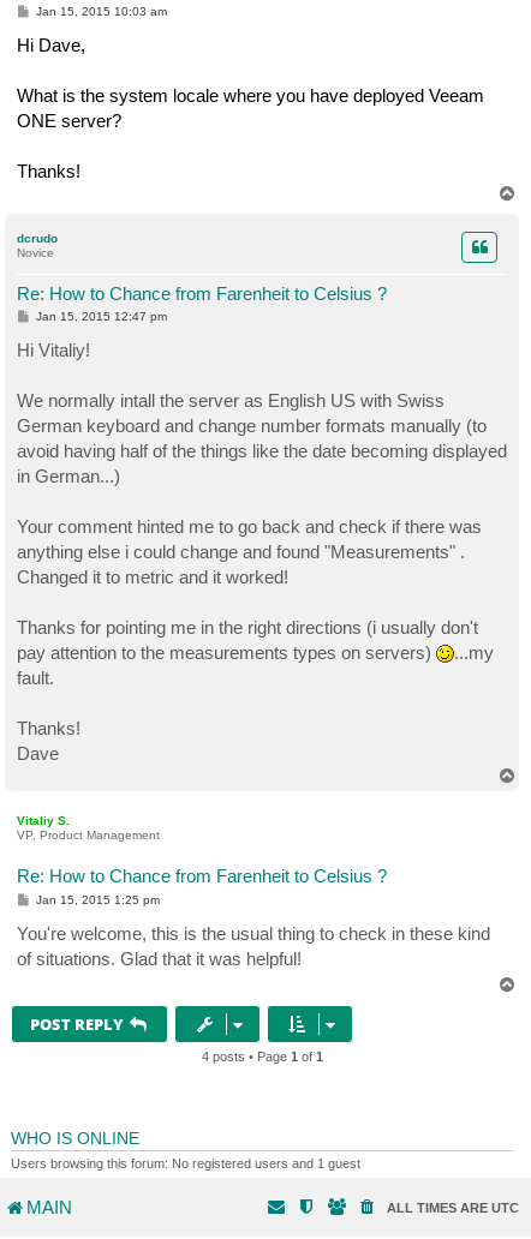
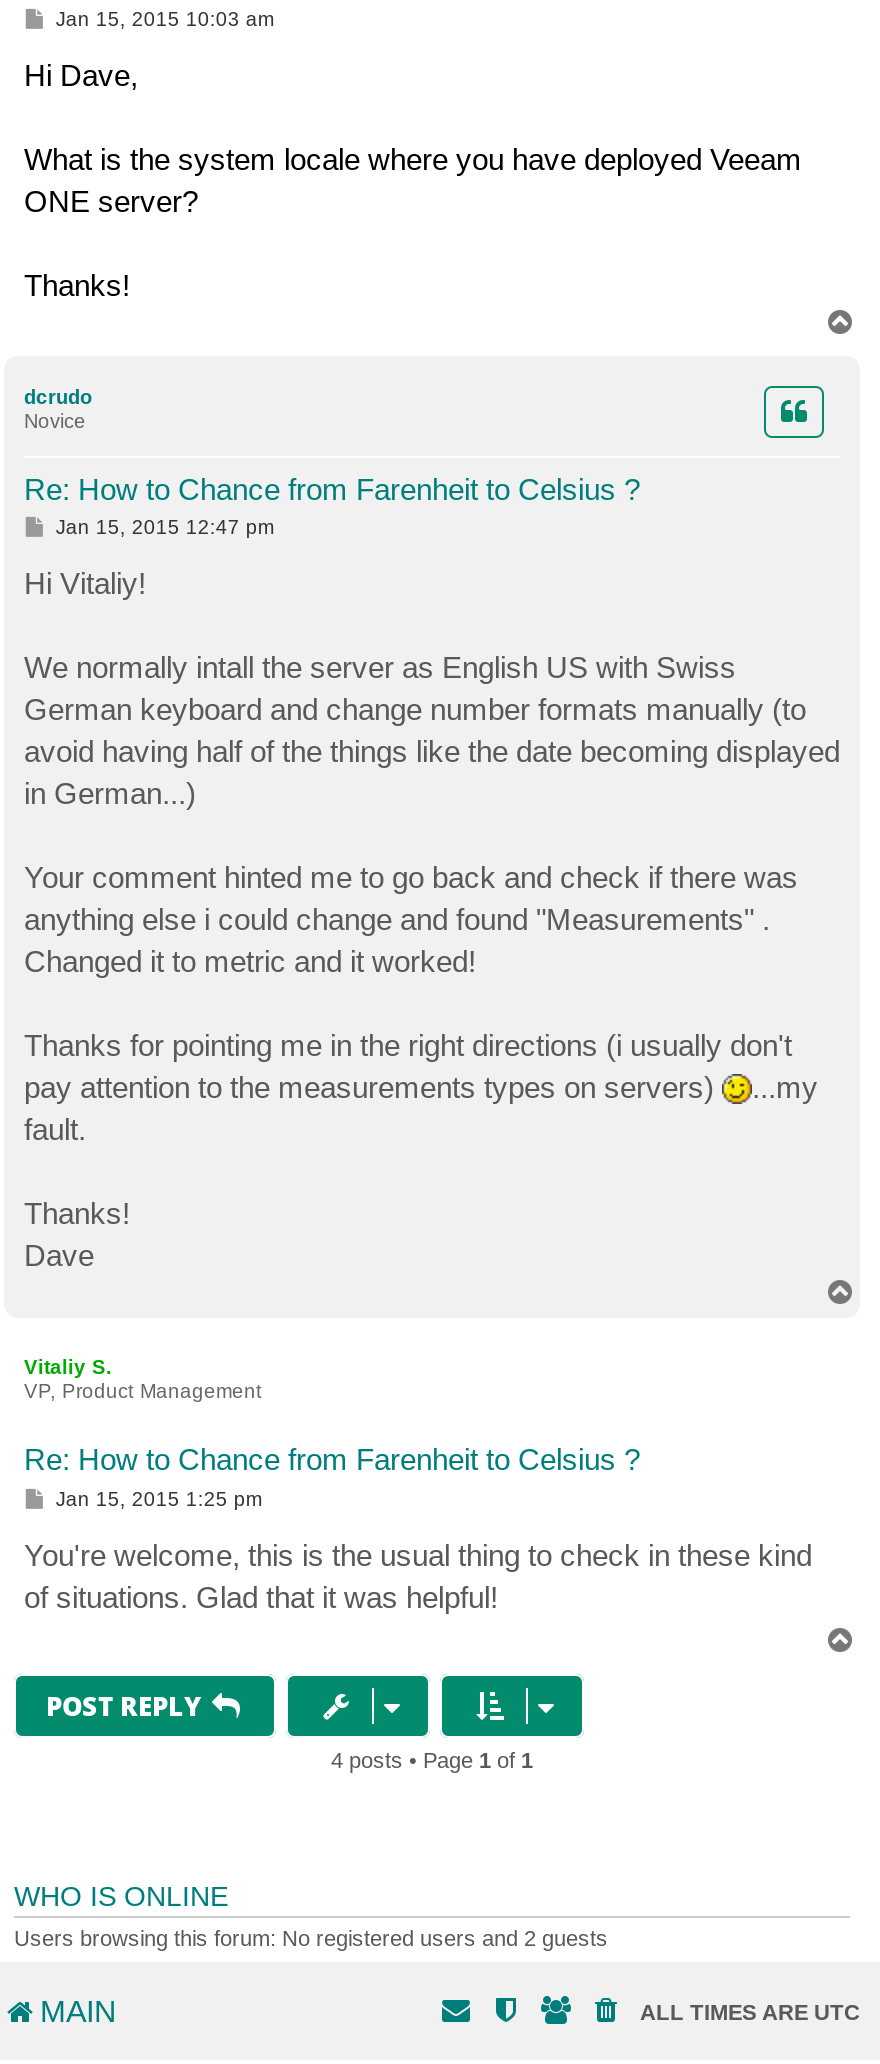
[11,1156,360,1170] Users browsing this forum: No registered users and 1 guest -> [14,1925,608,1949] Users browsing this forum: No registered users and 2 guests

